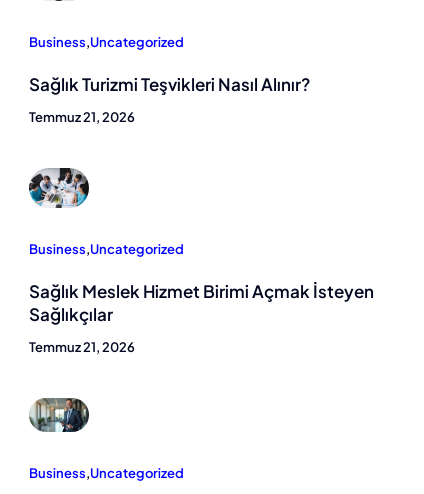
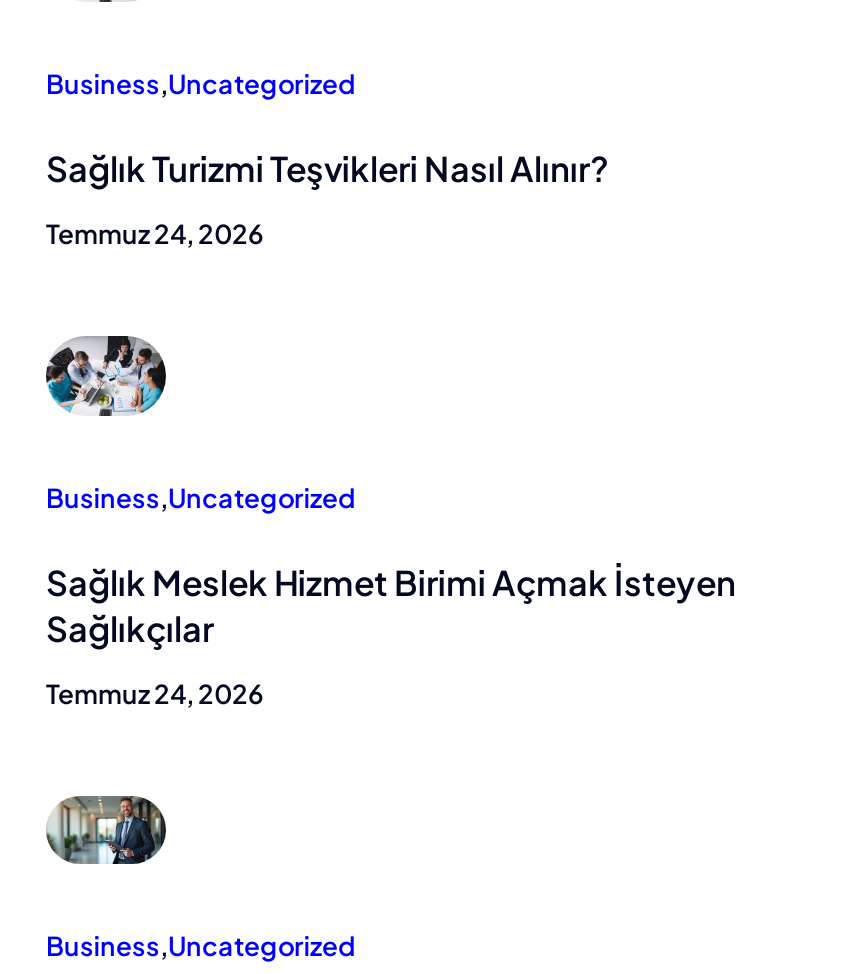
[29,109,135,125] Temmuz 21, 2026 -> [46,218,264,250] Temmuz 24, 2026
[29,339,135,355] Temmuz 21, 2026 -> [46,678,264,710] Temmuz 24, 2026

